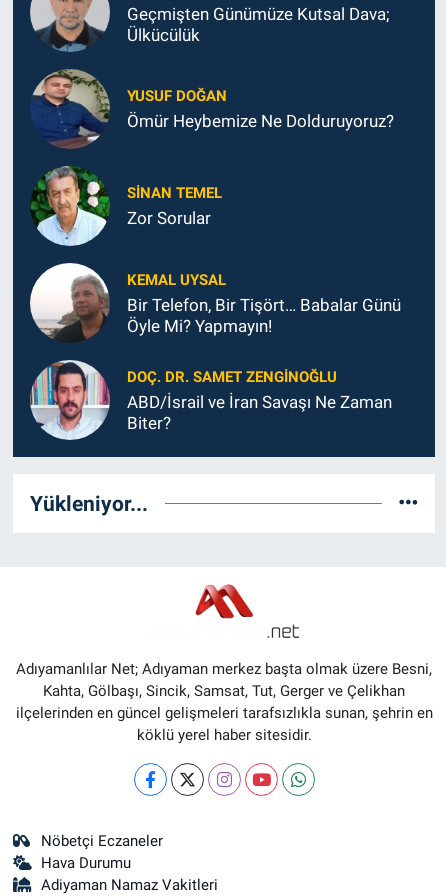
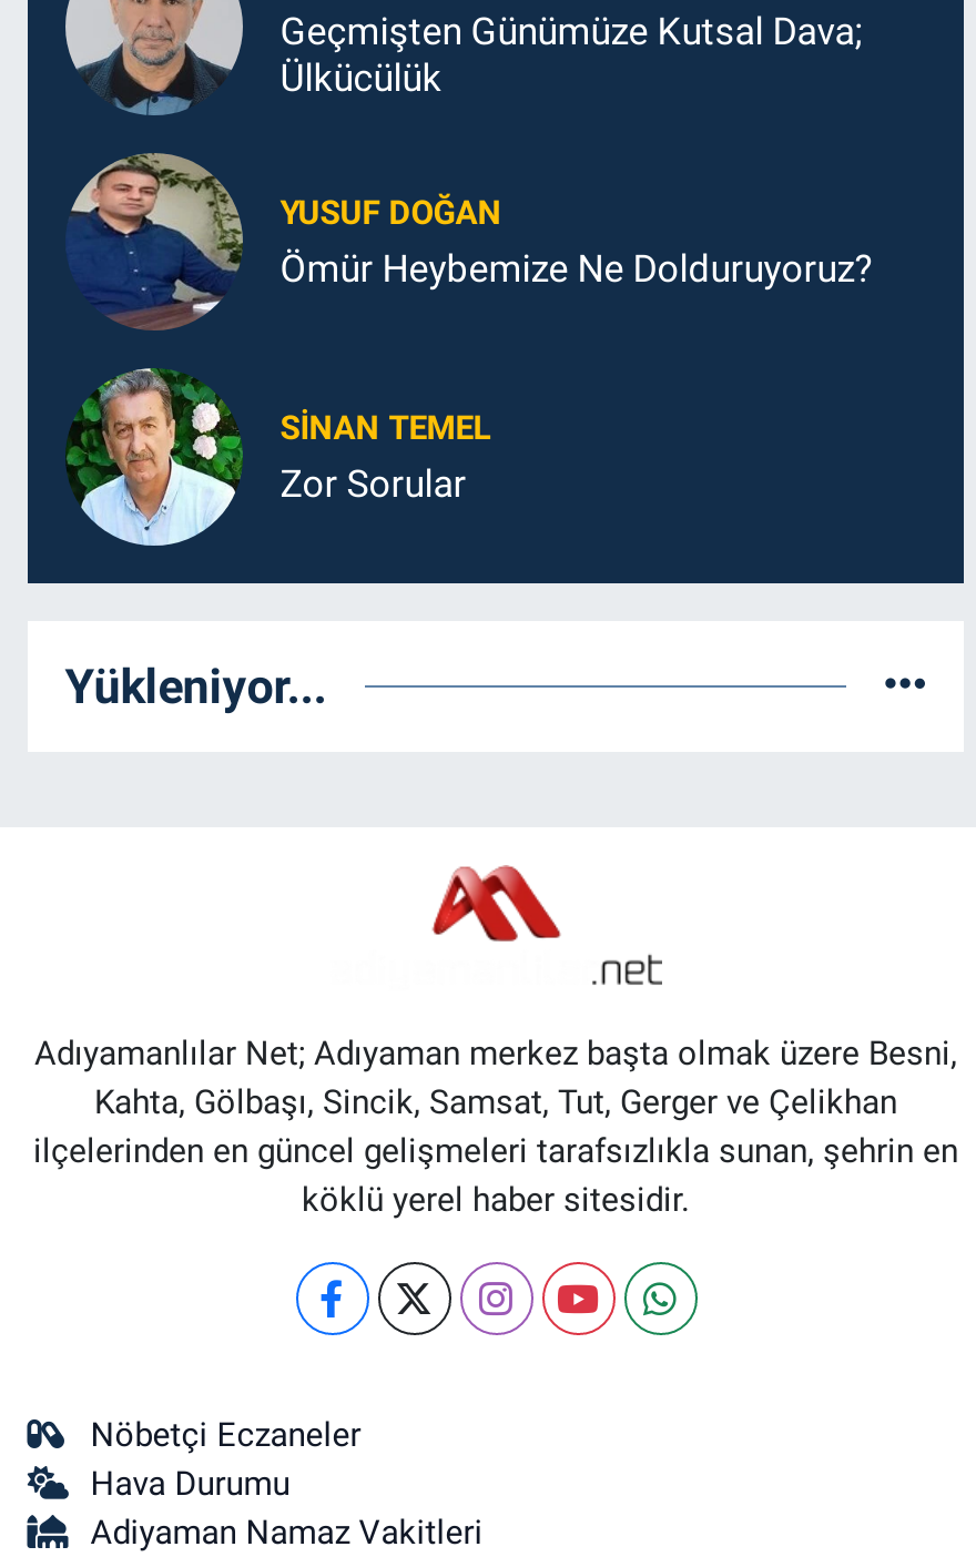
[29,263,401,433] [image] | KEMAL UYSAL | Bir Telefon, Bir Tişört… Babalar Günü | Öyle Mi? Yapmayın! | DOÇ. DR. SAMET ZENGİNOĞLU | ABD/İsrail ve İran Savaşı Ne Zaman | Biter? -> none
[29,359,111,431] [image] -> none

